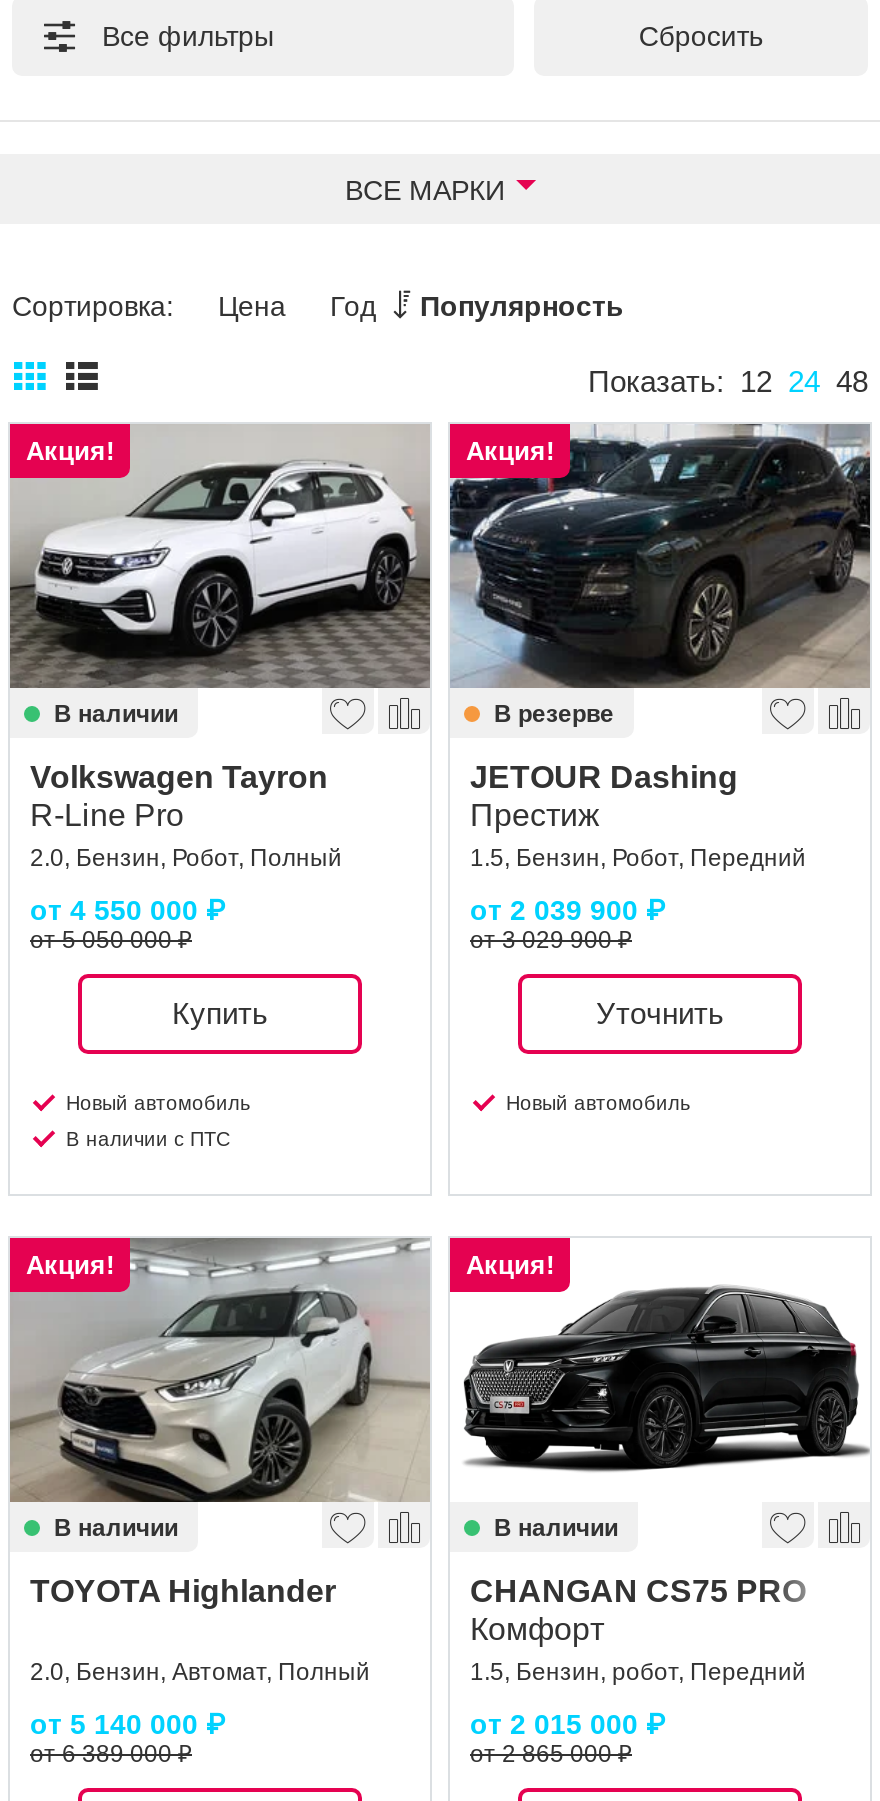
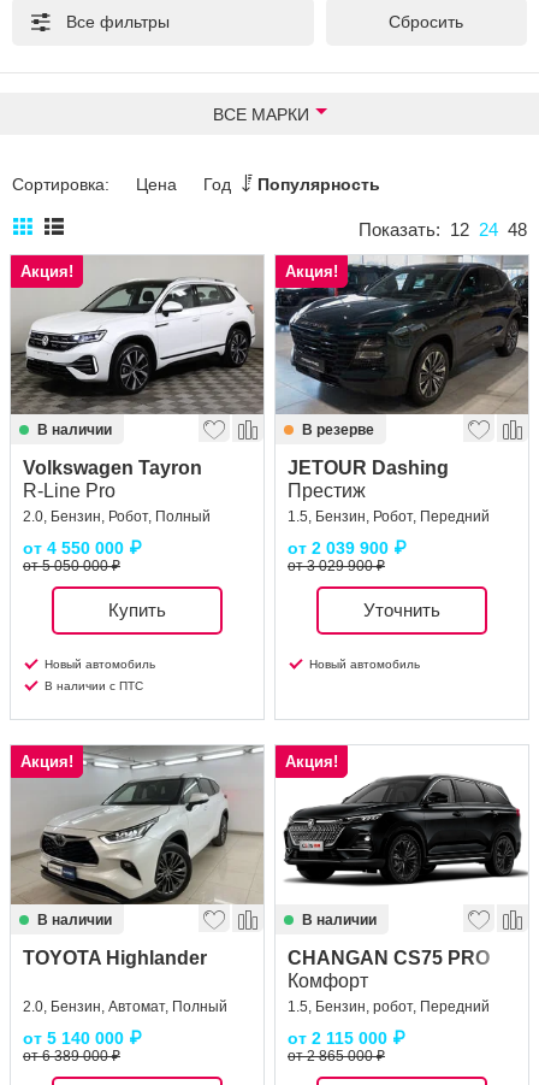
[470,1708,668,1740] от 2 015 000 ₽ -> [288,1028,405,1048] от 2 115 000 ₽

